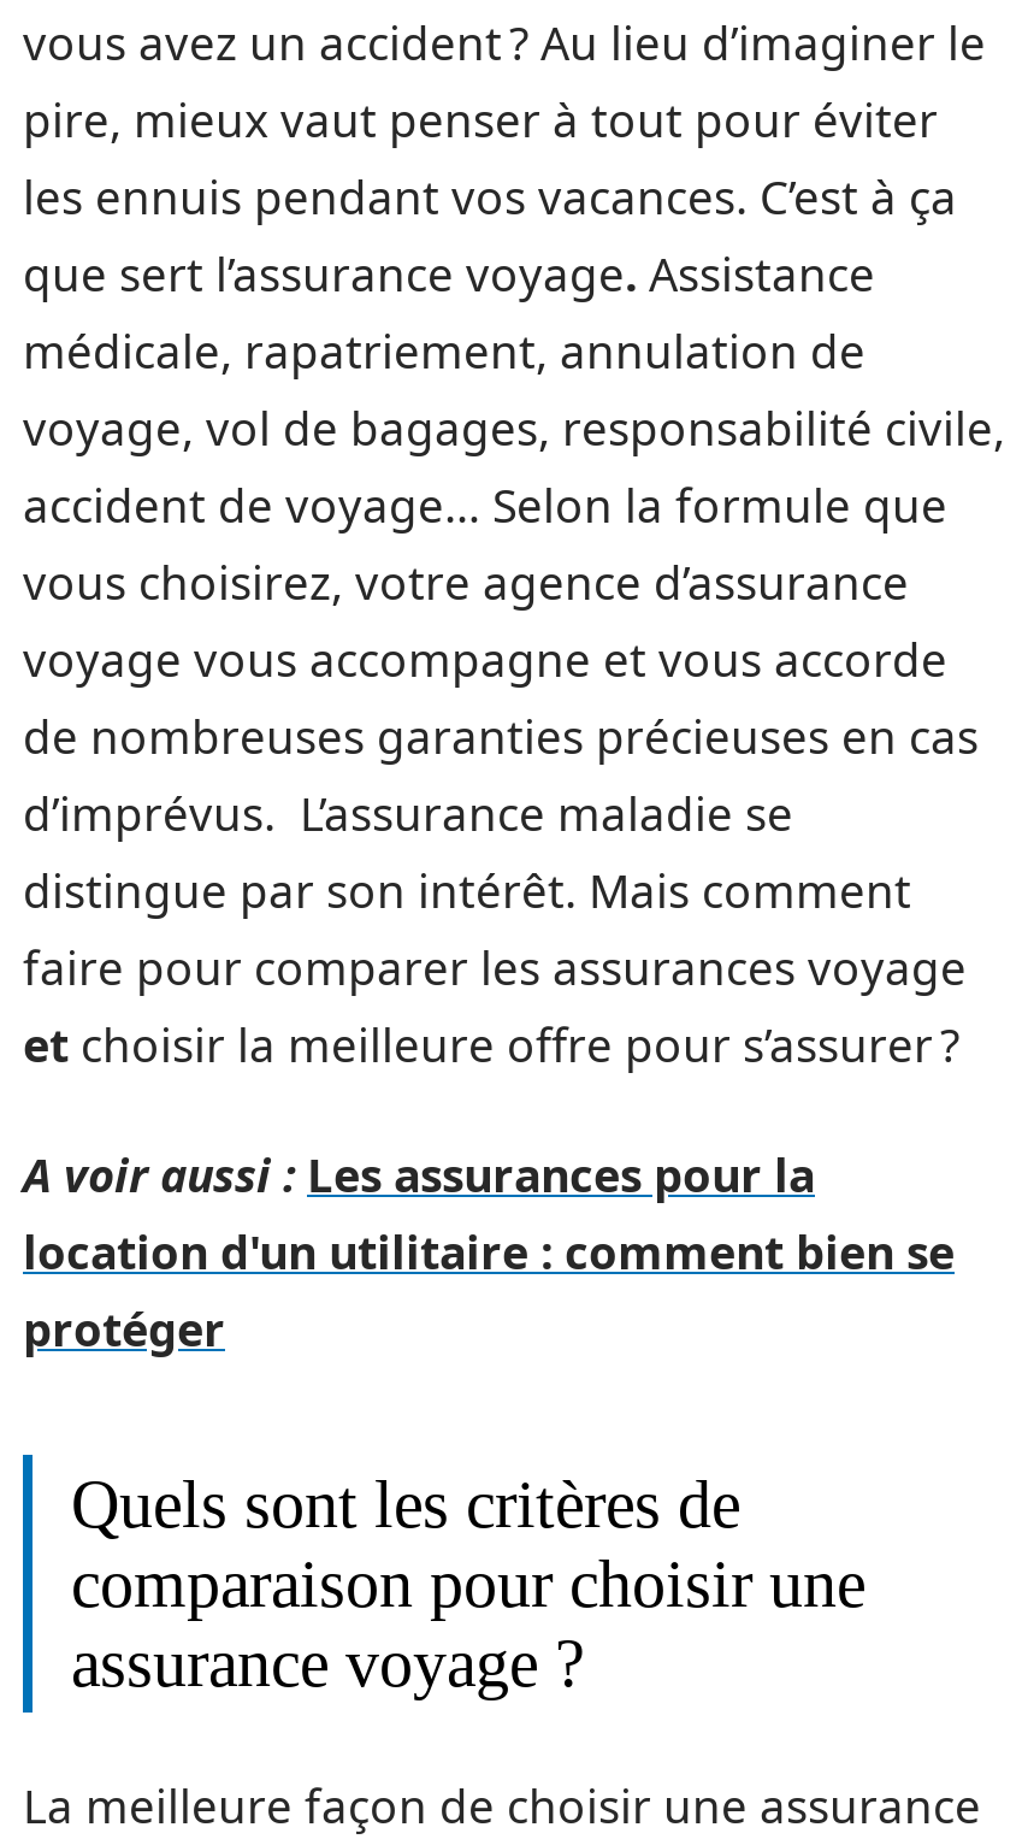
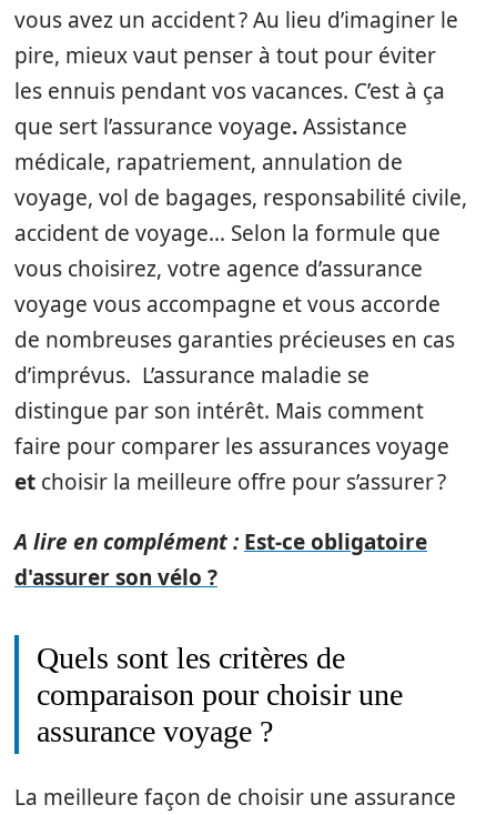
[23,1144,955,1361] A voir aussi : Les assurances pour la | location d'un utilitaire : comment bien se | protéger -> [14,527,427,592] A lire en complément : Est-ce obligatoire | d'assurer son vélo ?

